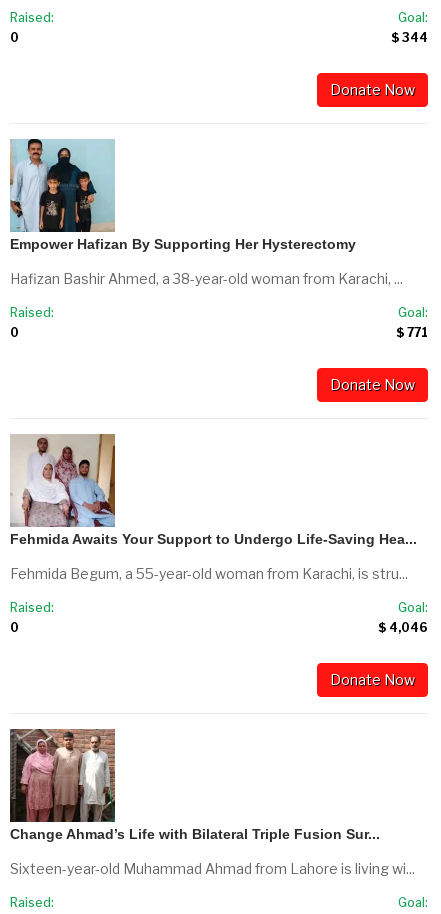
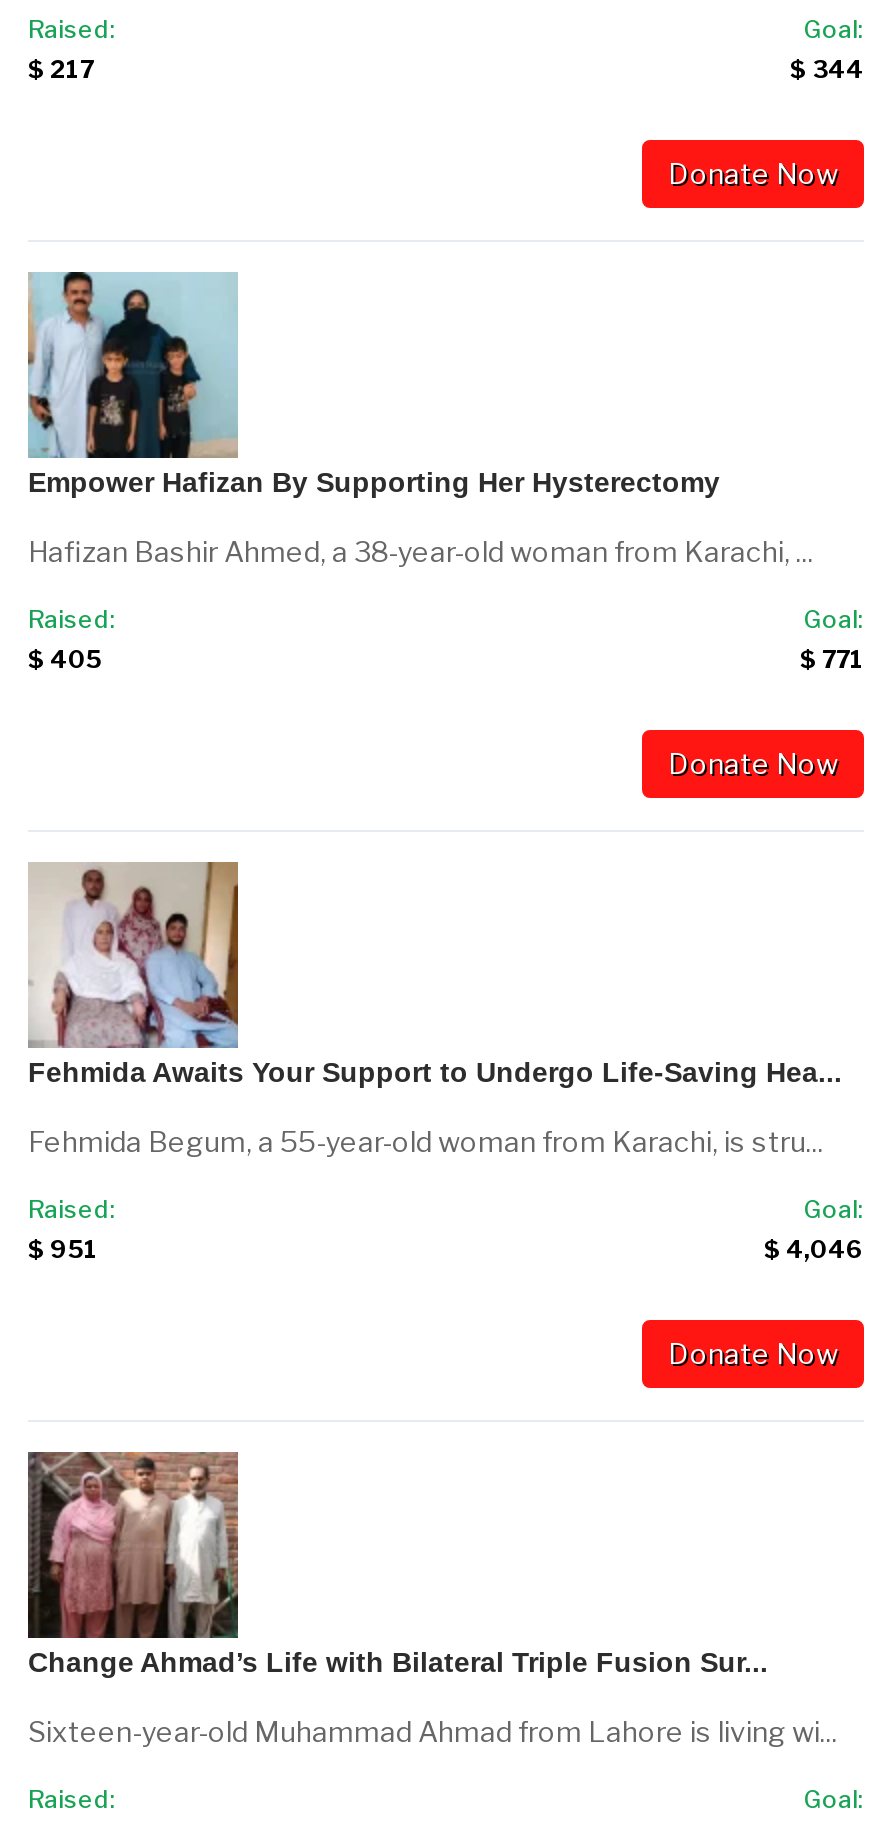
[10,30,19,45] 0 -> [28,54,94,84] $ 217
[10,325,19,340] 0 -> [28,644,102,674] $ 405
[10,620,19,635] 0 -> [28,1234,98,1264] $ 951

